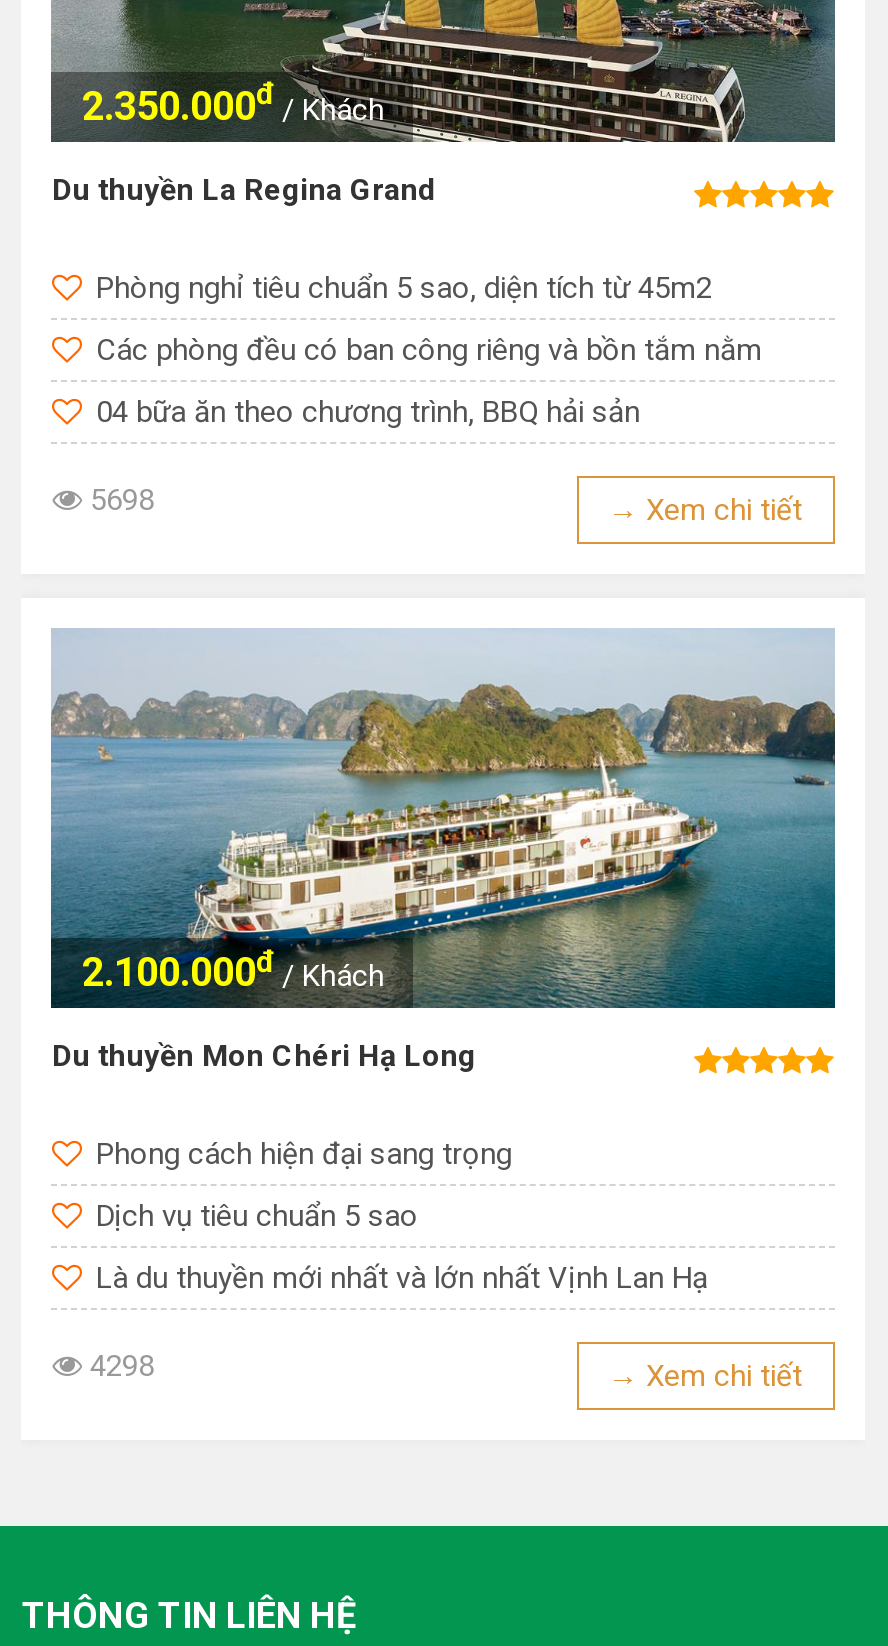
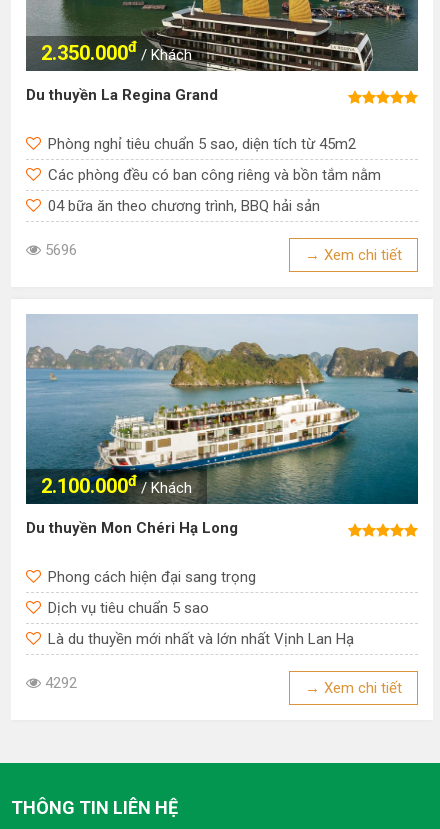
[82,481,154,517] 5698 -> [41,241,77,259] 5696
[82,1349,154,1385] 4298 -> [41,674,77,692] 4292

